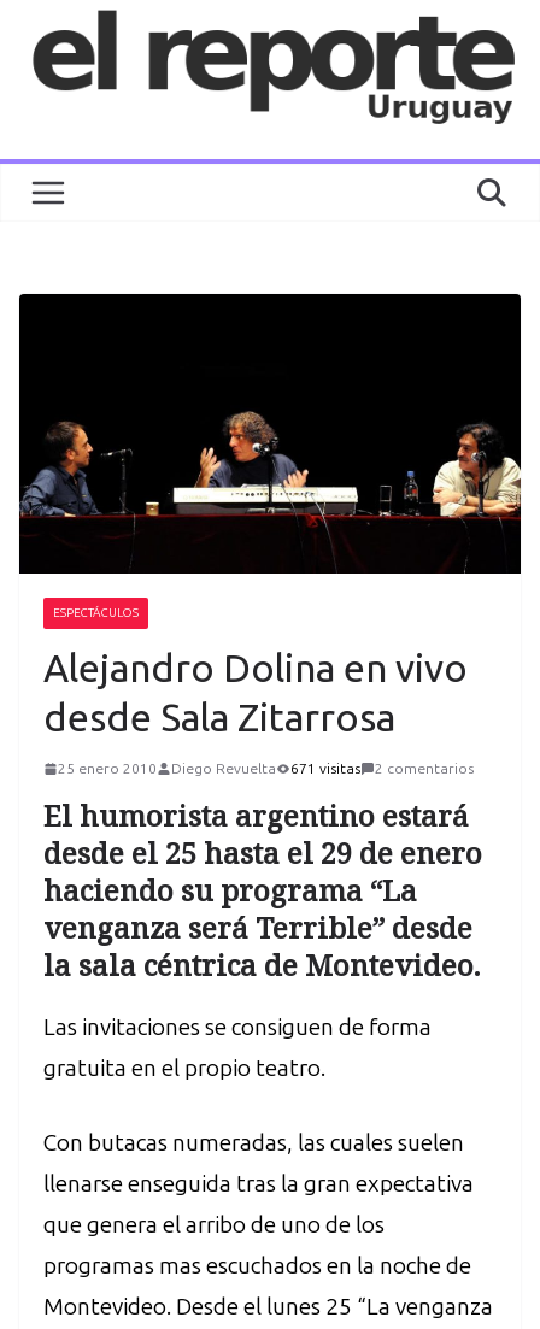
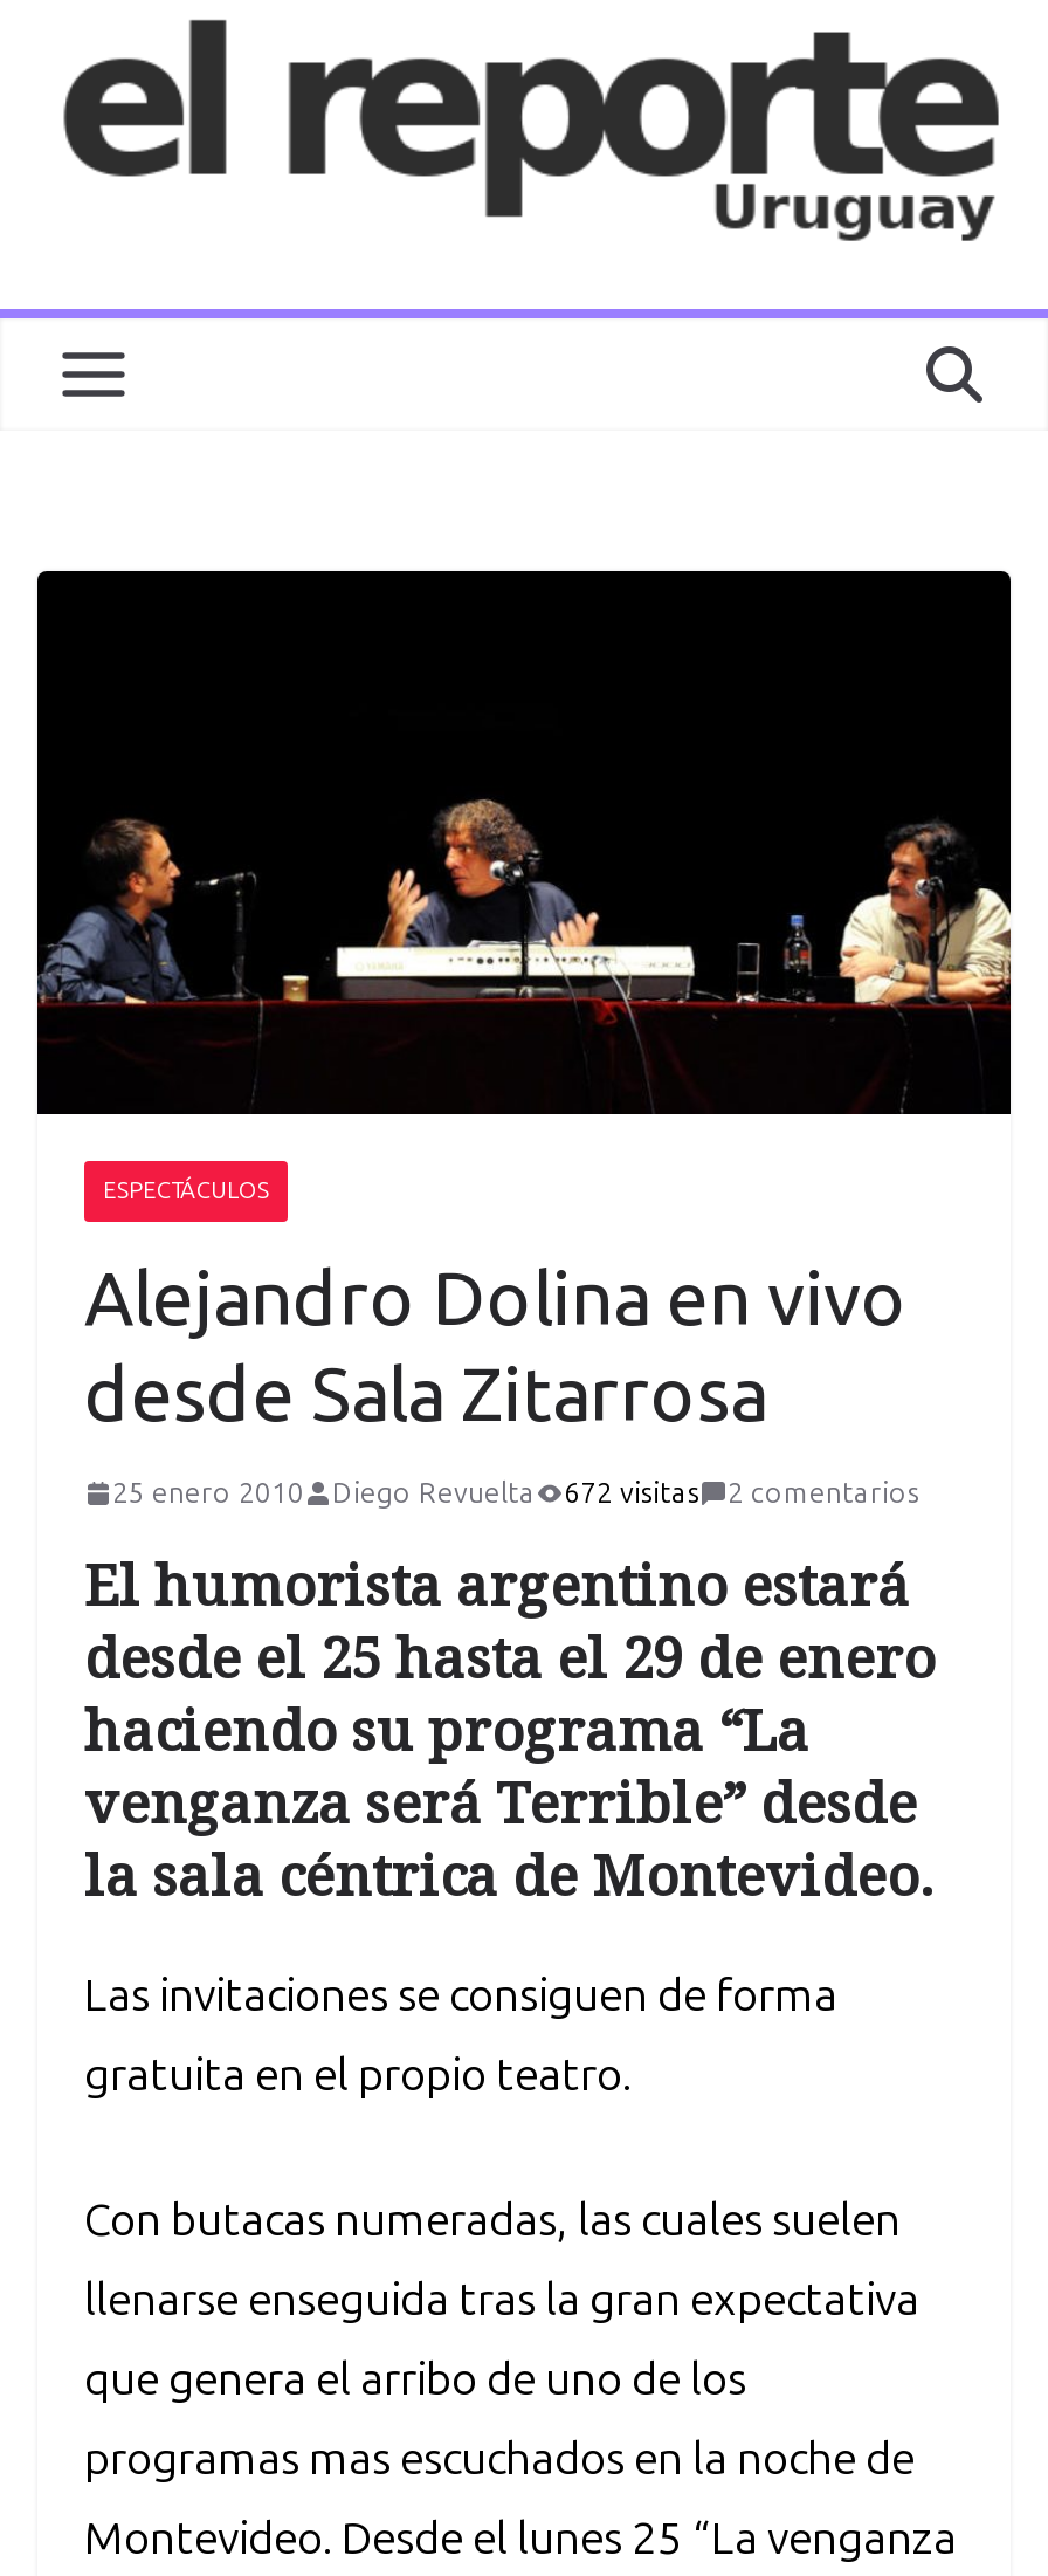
[58,760,474,777] 25 enero 2010 Diego Revuelta 671 visitas 2 comentarios -> [112,1476,919,1509] 25 enero 2010 Diego Revuelta 672 visitas 2 comentarios

